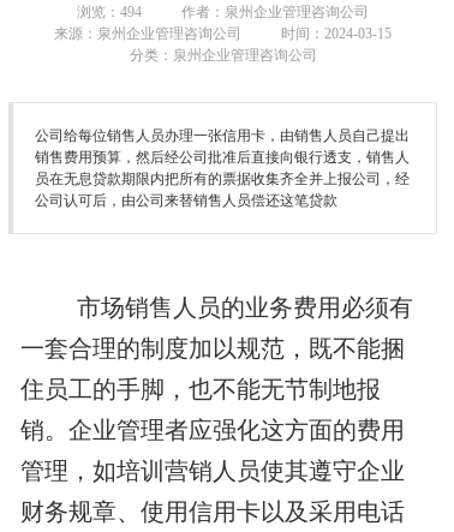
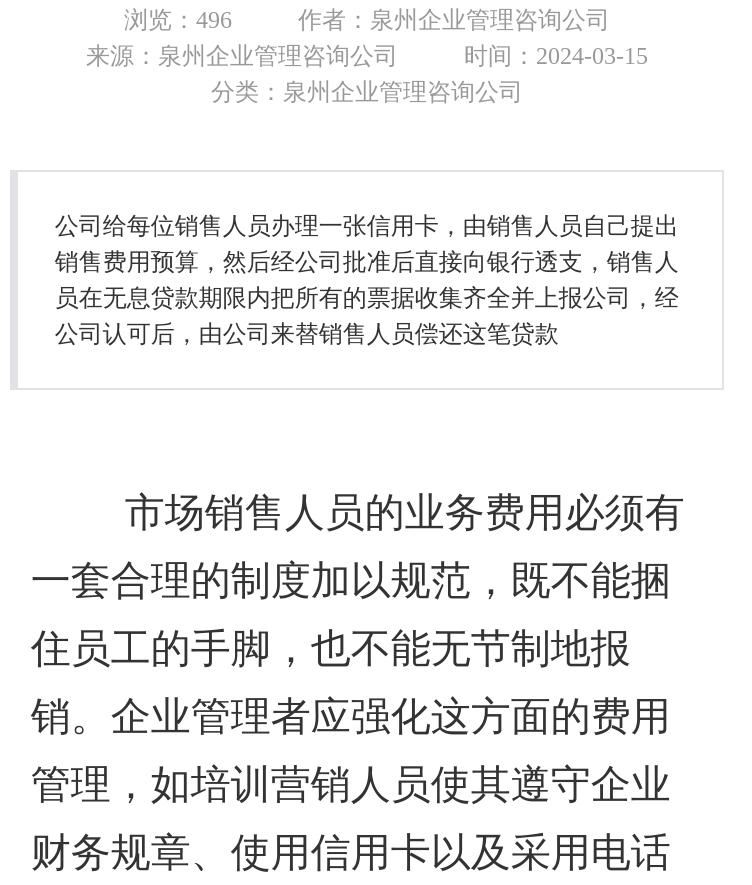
[77,4,142,20] 浏览：494 -> [124,6,232,34] 浏览：496

